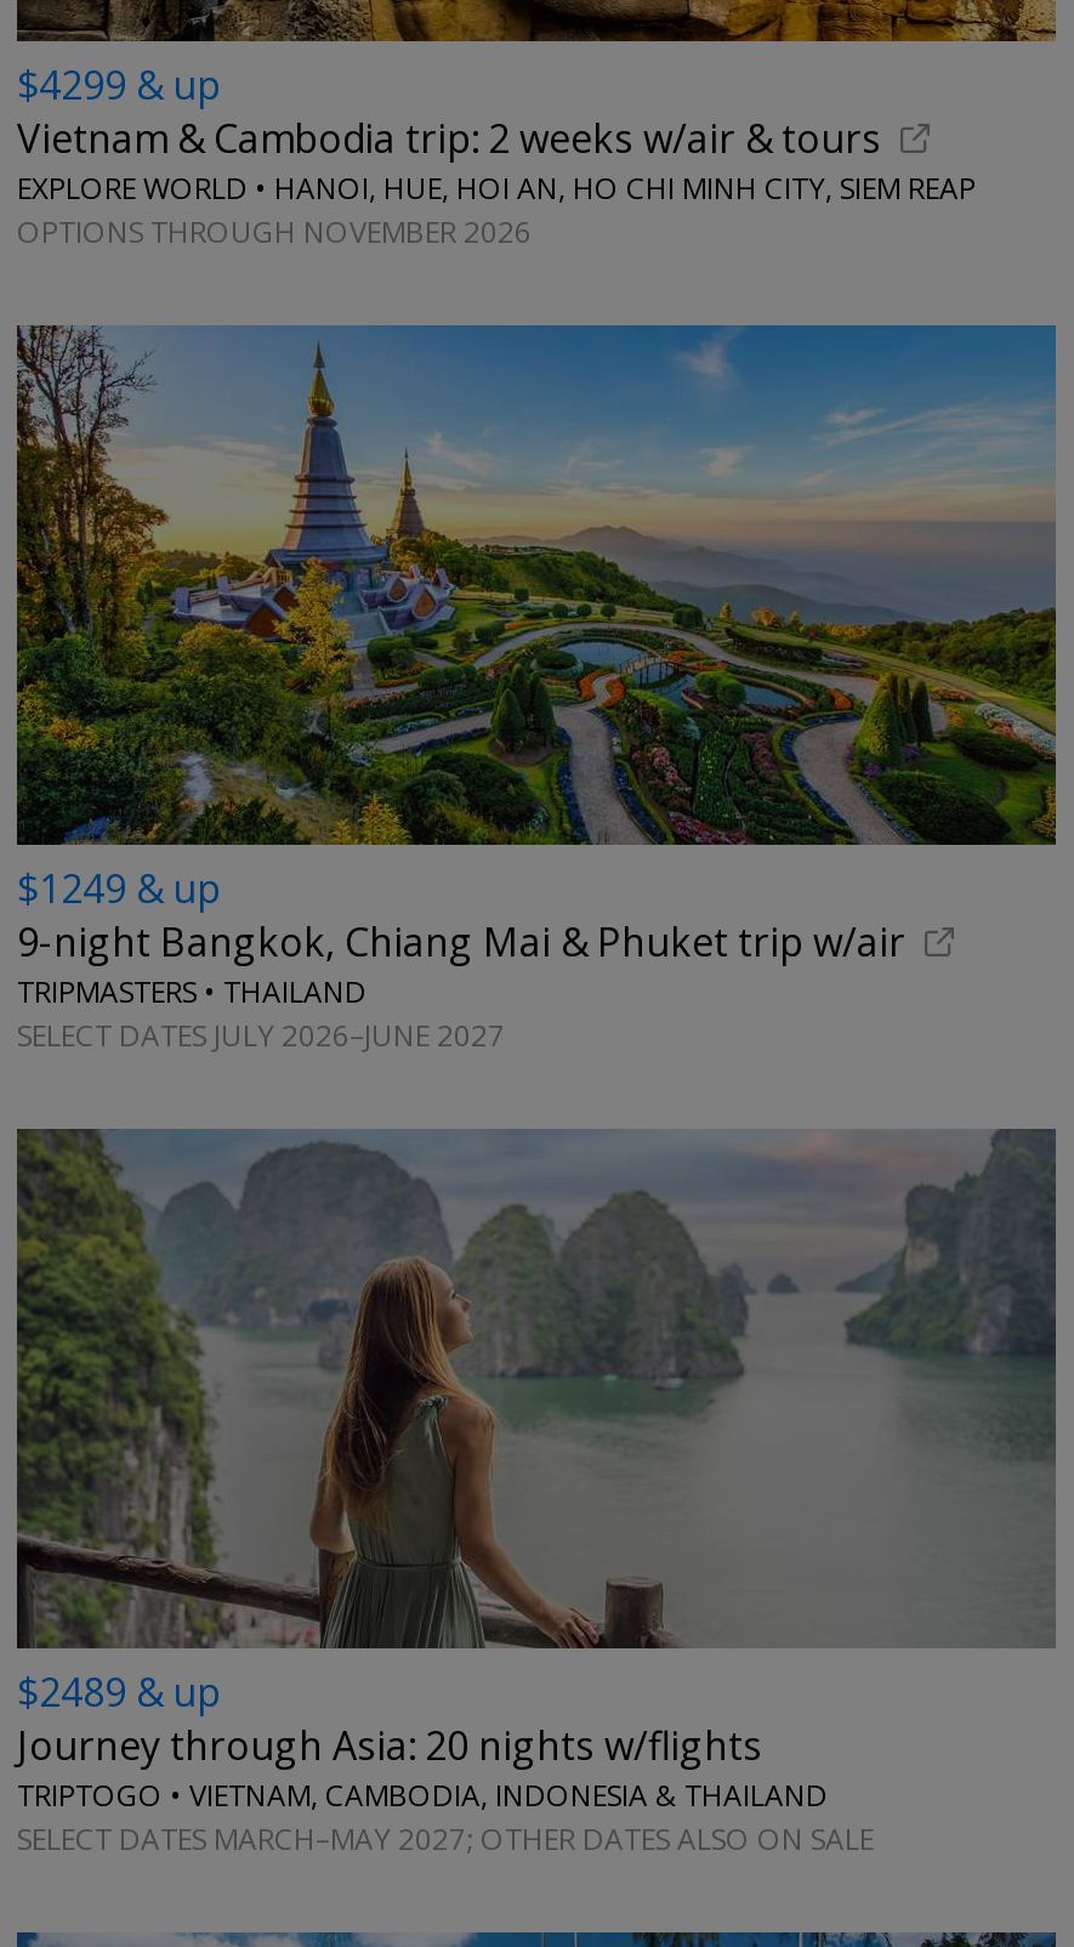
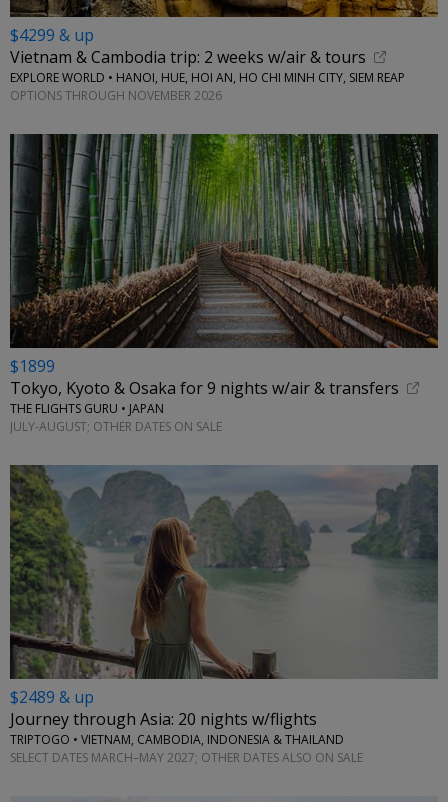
[15,323,1058,1055] [image] | $1249 & up | 9-night Bangkok, Chiang Mai & Phuket trip w/air | TRIPMASTERS • THAILAND | SELECT DATES JULY 2026–JUNE 2027 -> [9,133,439,435] [image] | $1899 | Tokyo, Kyoto & Osaka for 9 nights w/air & transfers | THE FLIGHTS GURU • JAPAN | JULY-AUGUST; OTHER DATES ON SALE

